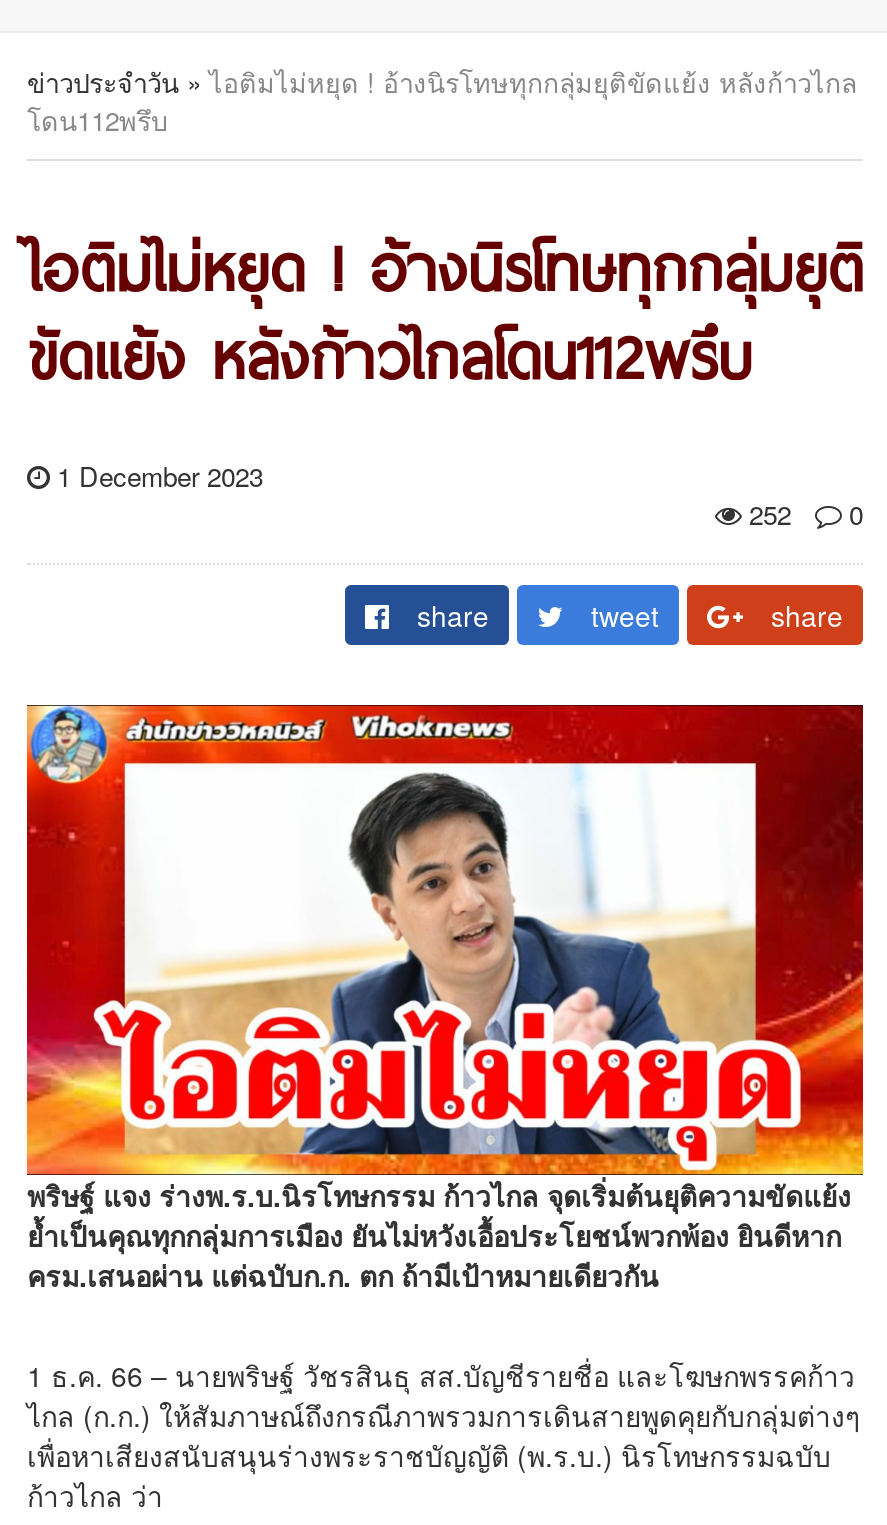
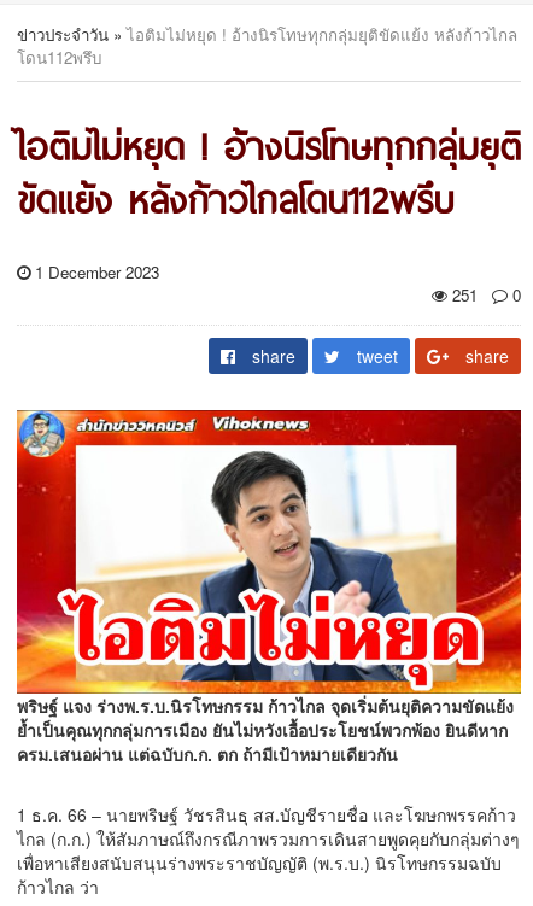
[741,495,863,533] 252 0 -> [447,284,521,306] 251 0

